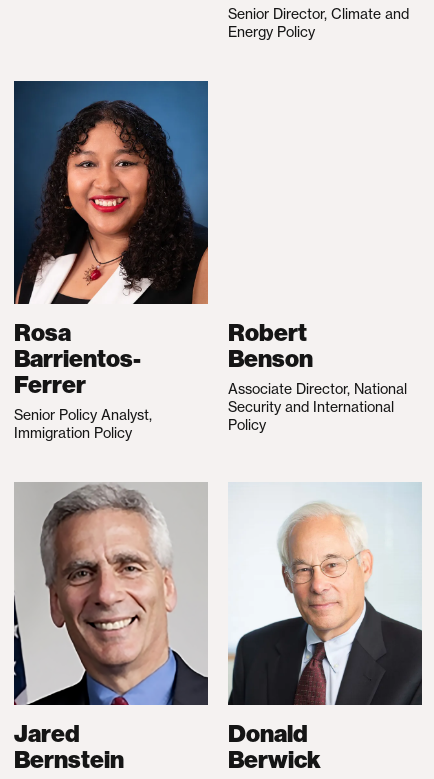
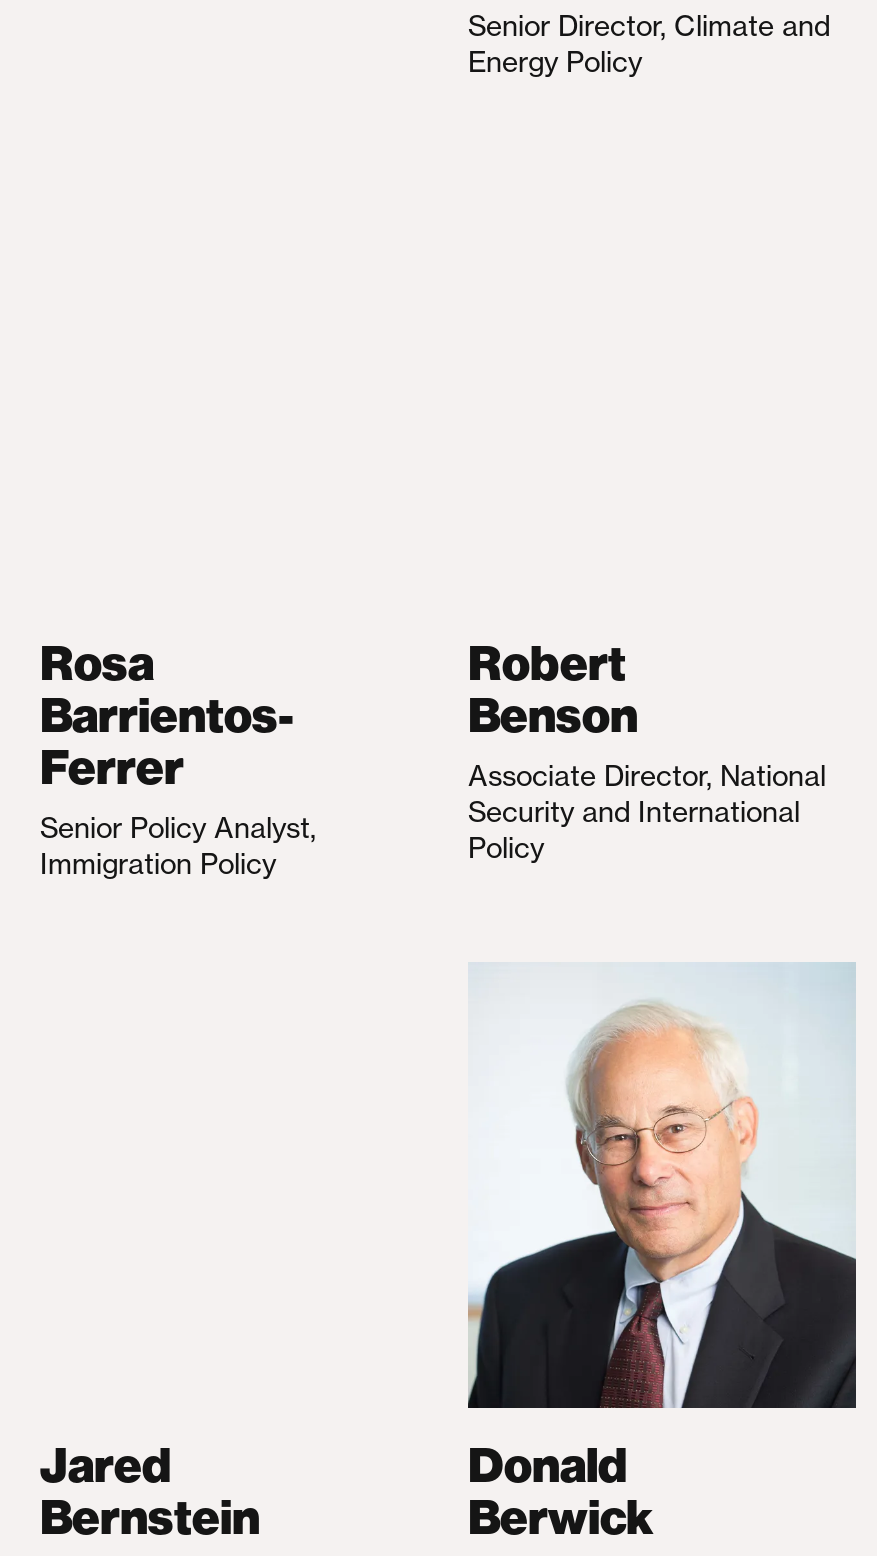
[13,80,209,305] [image] -> none
[13,482,209,706] [image] -> none

